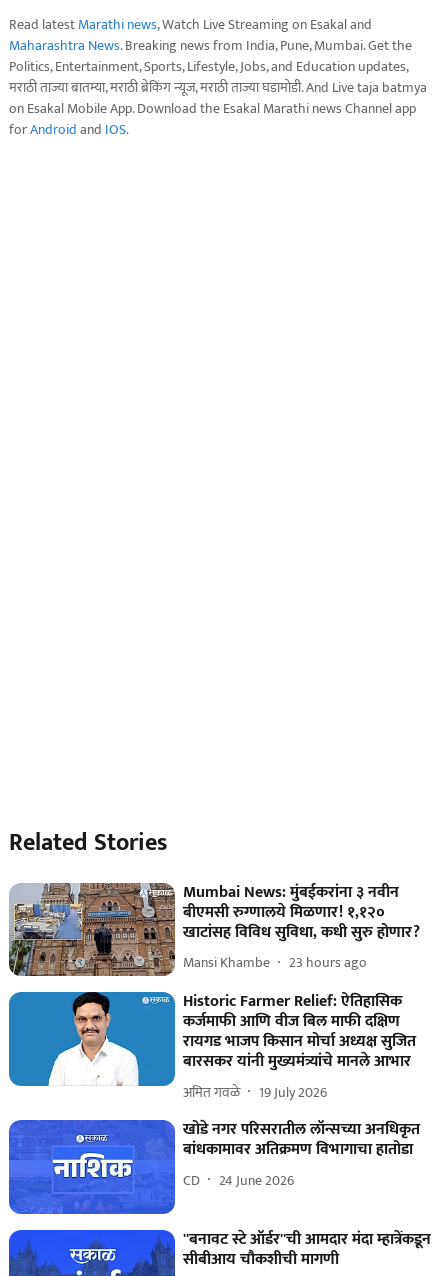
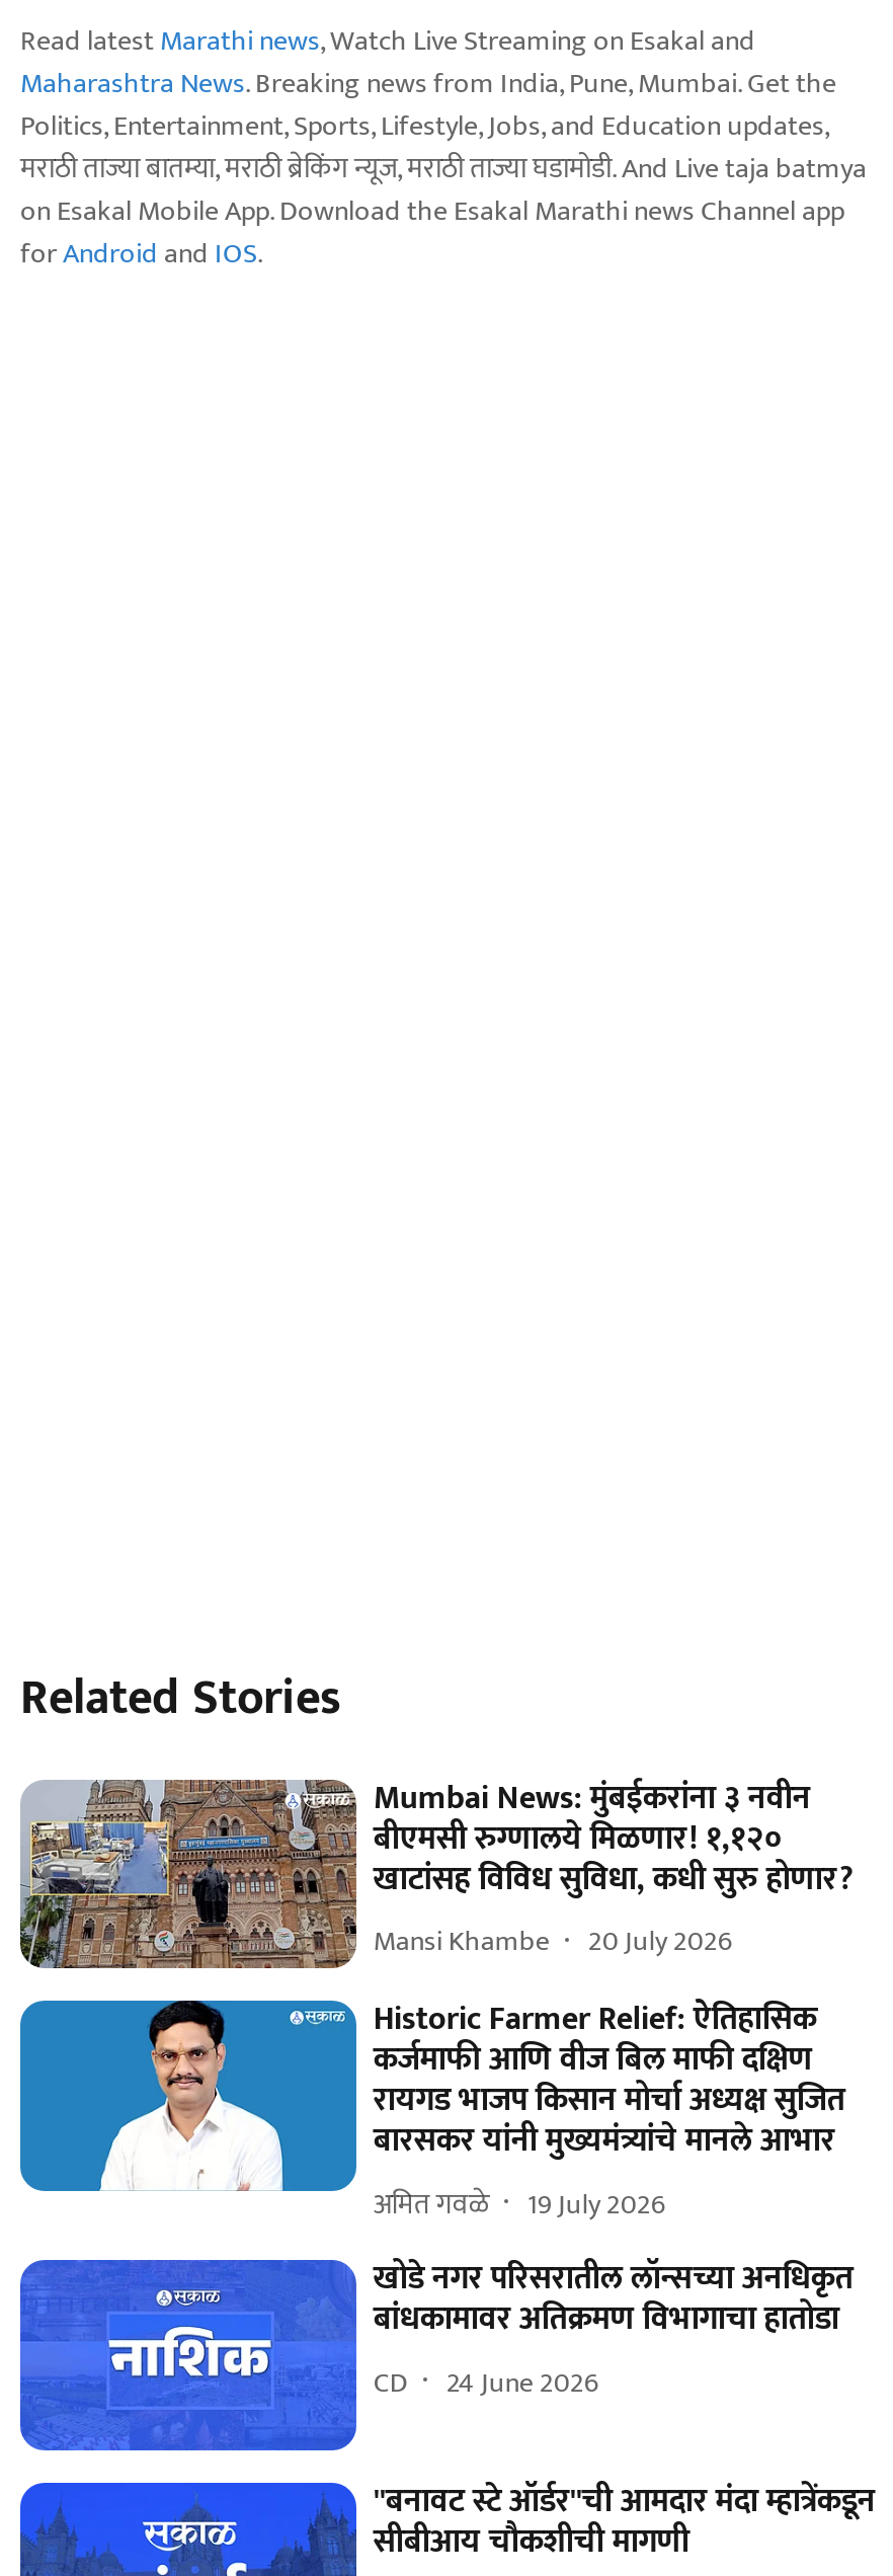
[183,951,367,974] Mansi Khambe 23 hours ago -> [373,1918,732,1964] Mansi Khambe 20 July 2026

